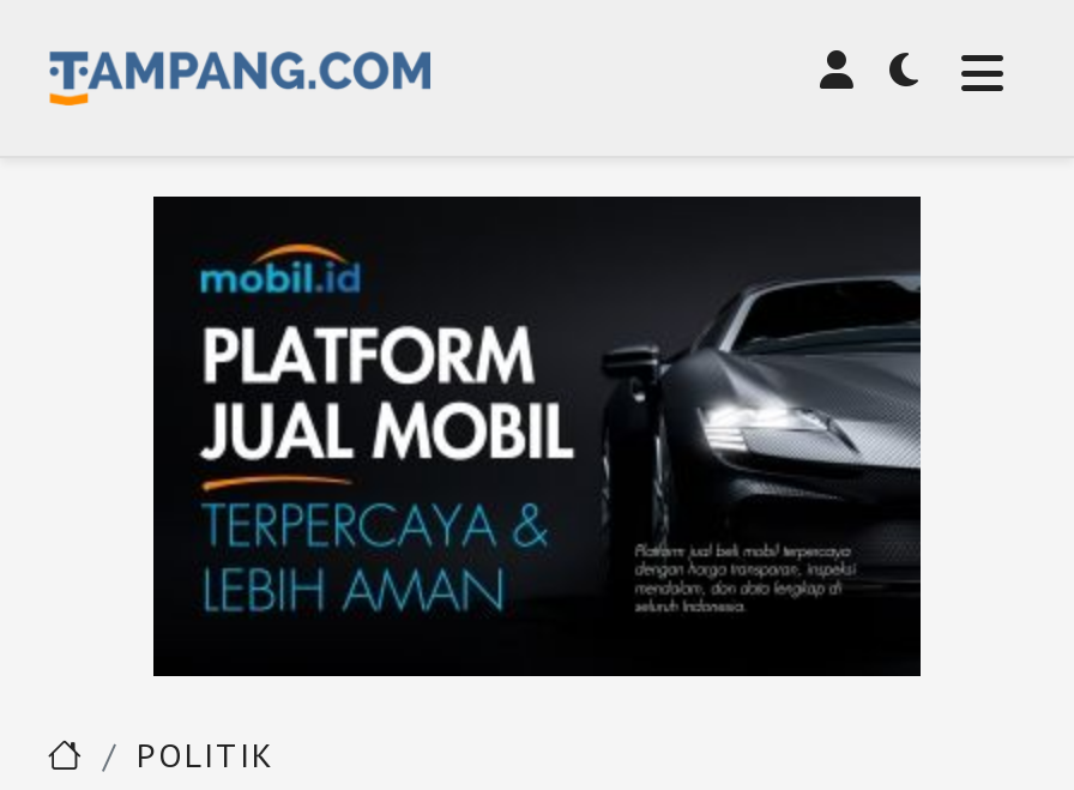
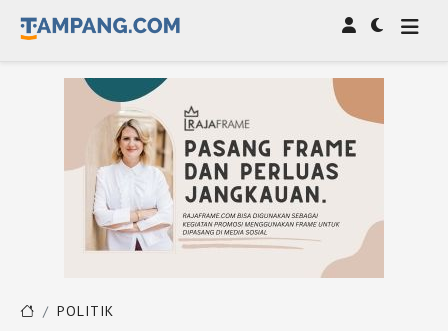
[151,194,923,679] [image] -> [64,77,385,278] [image]

